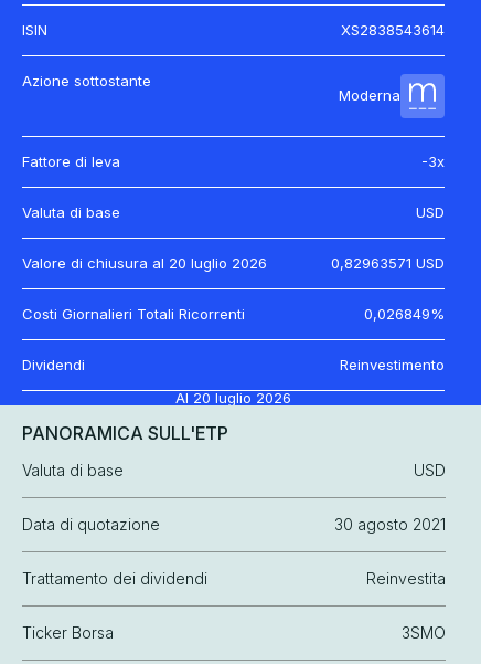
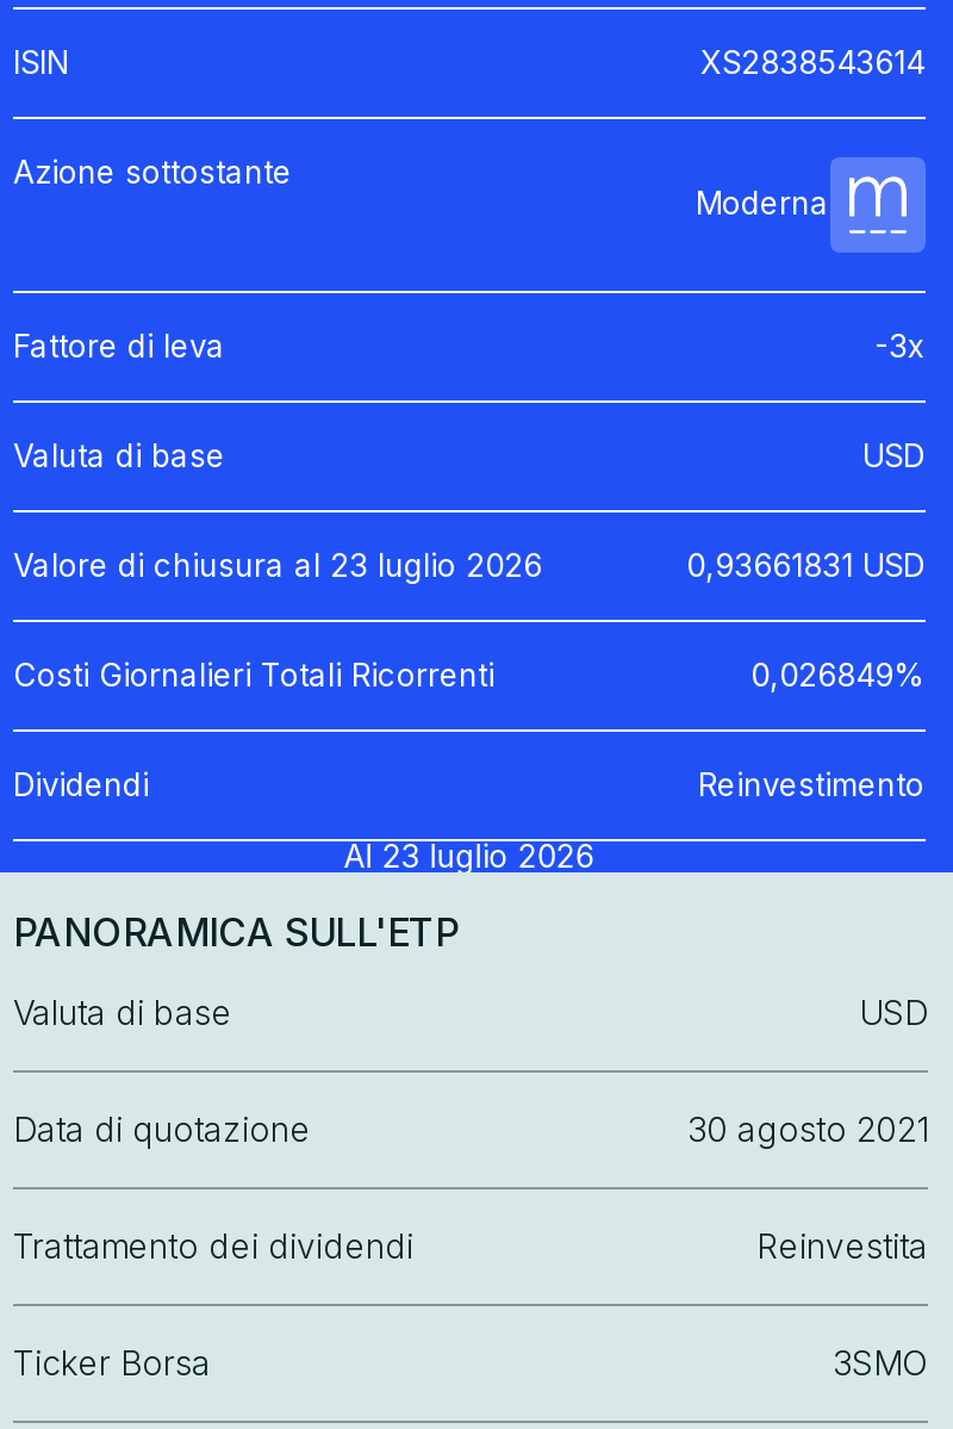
[22,254,267,271] Valore di chiusura al 20 luglio 2026 -> [13,545,542,583] Valore di chiusura al 23 luglio 2026
[330,254,444,271] 0,82963571 USD -> [686,545,924,583] 0,93661831 USD
[175,388,291,406] Al20 luglio 2026 -> [344,835,594,874] Al23 luglio 2026

